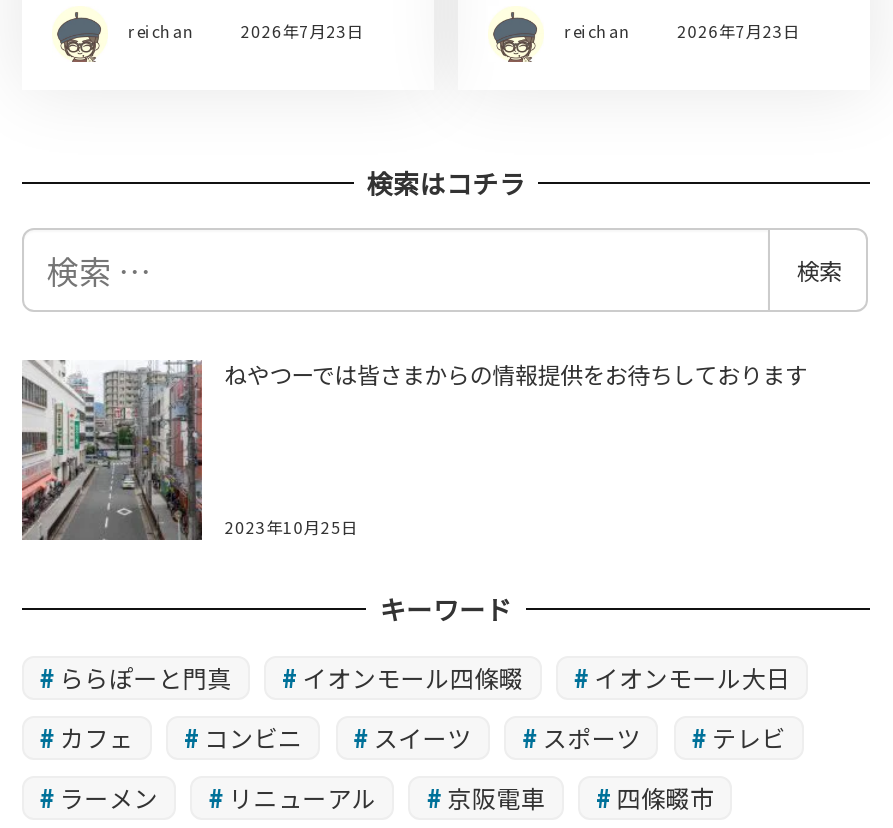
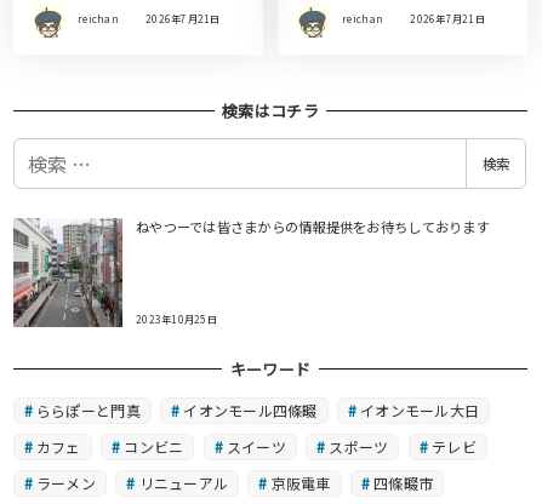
[240,20,364,42] 2026年7月23日 -> [146,12,220,25] 2026年7月21日
[677,20,800,42] 2026年7月23日 -> [410,12,485,25] 2026年7月21日

